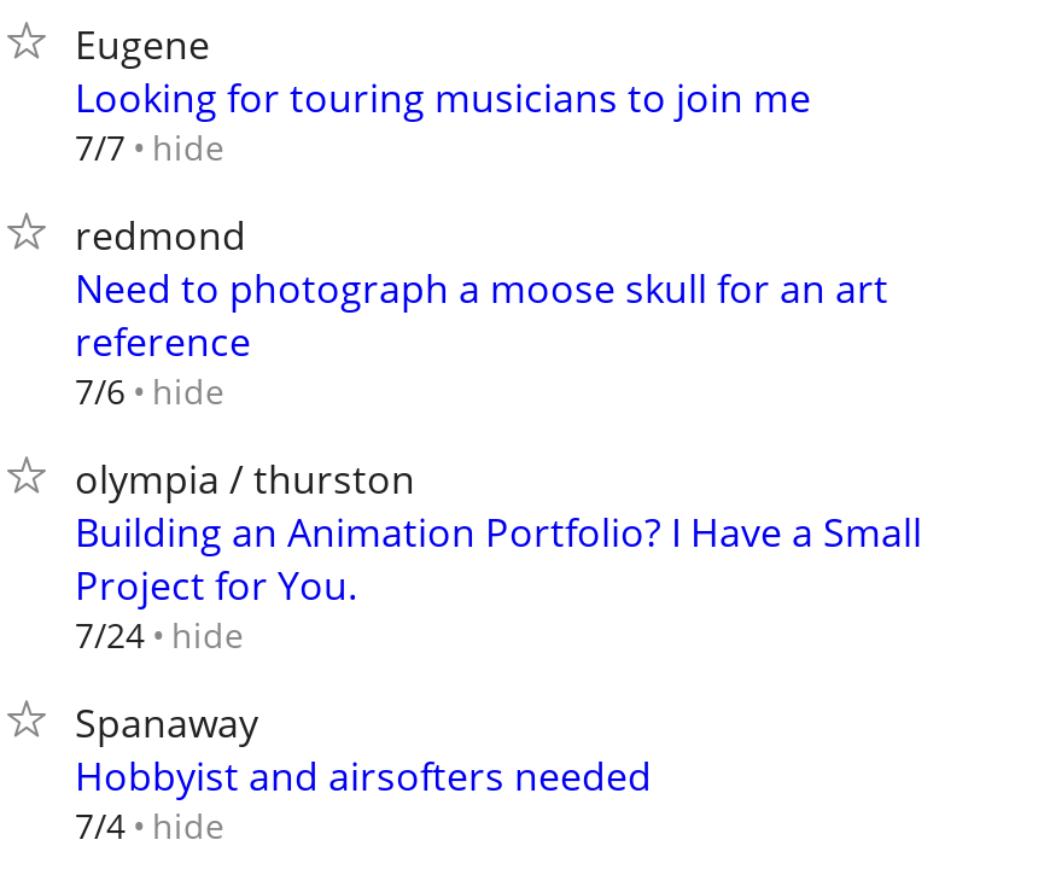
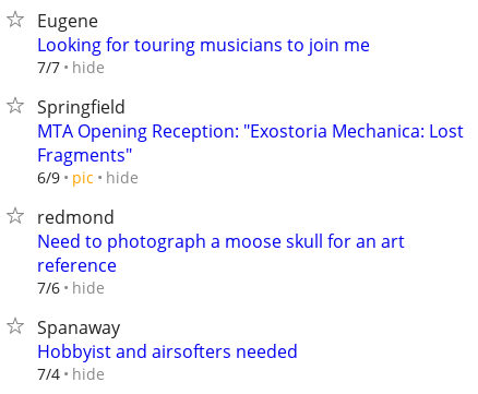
none -> [37,95,464,188] Springfield | MTA Opening Reception: "Exostoria Mechanica: Lost | Fragments" | 6/9 pic hide
moved [75,209,888,414] -> [37,205,405,298]: redmond | Need to photograph a moose skull for an art | reference | 7/6 hide
[75,453,922,658] olympia / thurston | Building an Animation Portfolio? I Have a Small | Project for You. | 7/24 hide -> none

